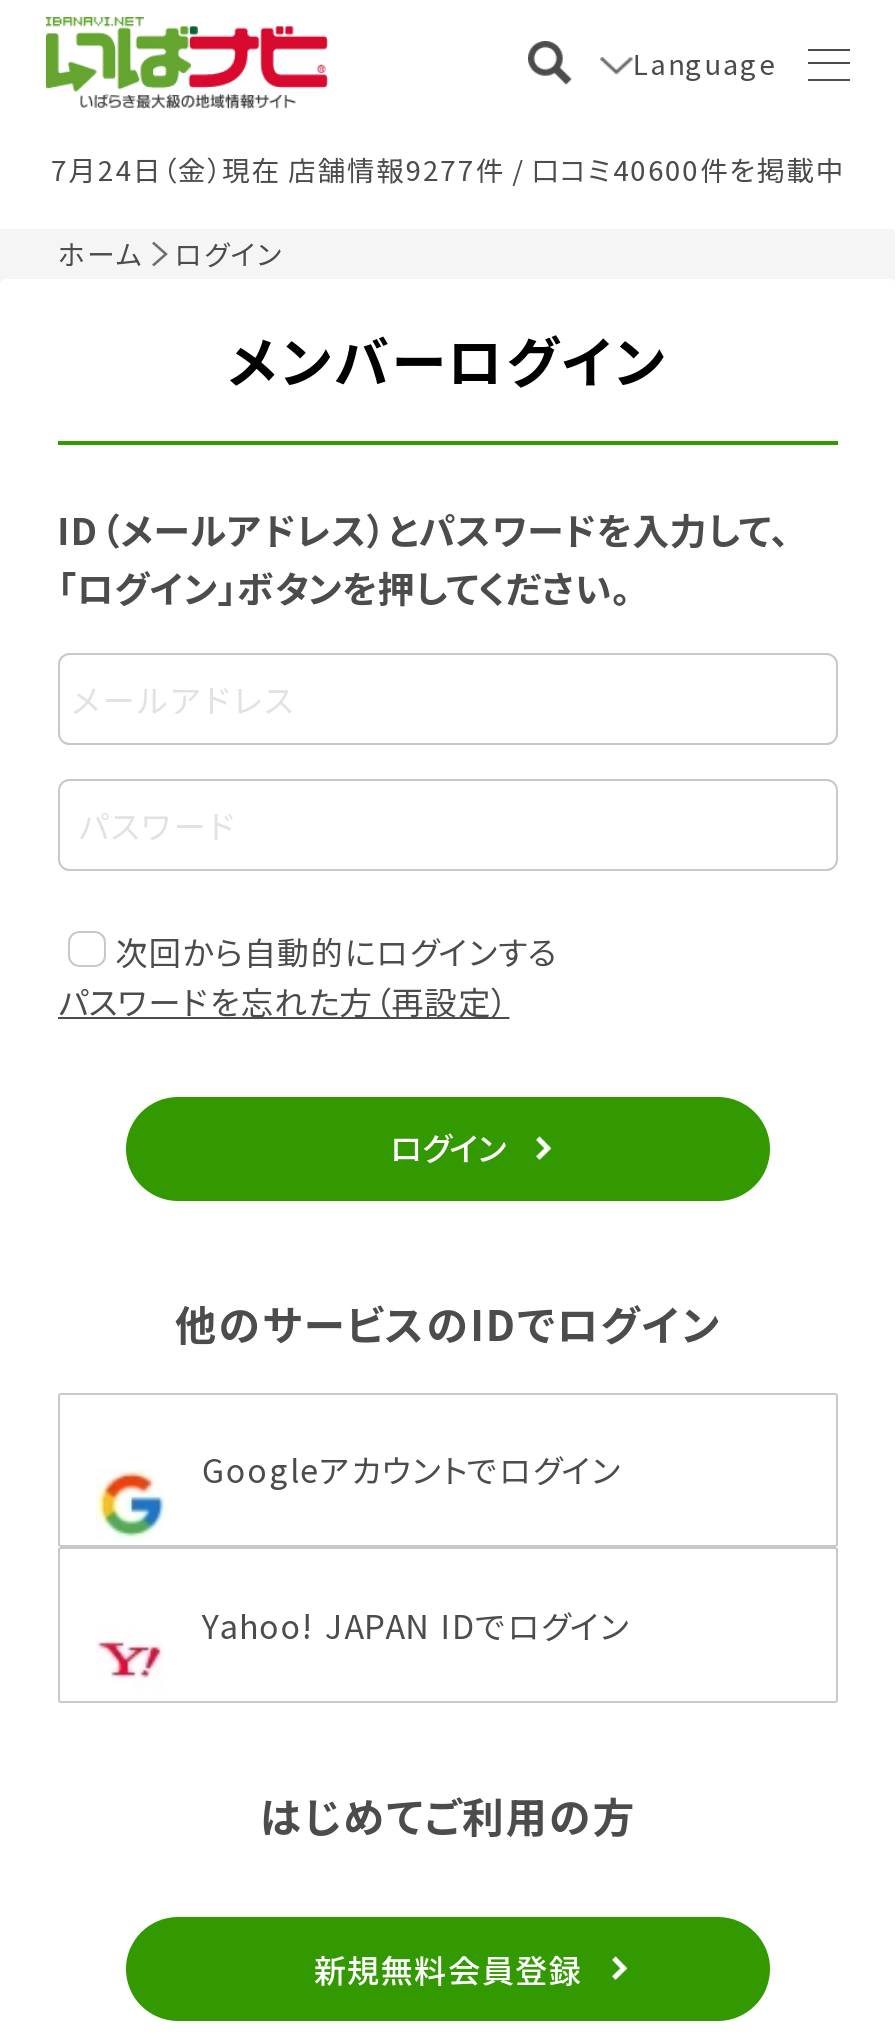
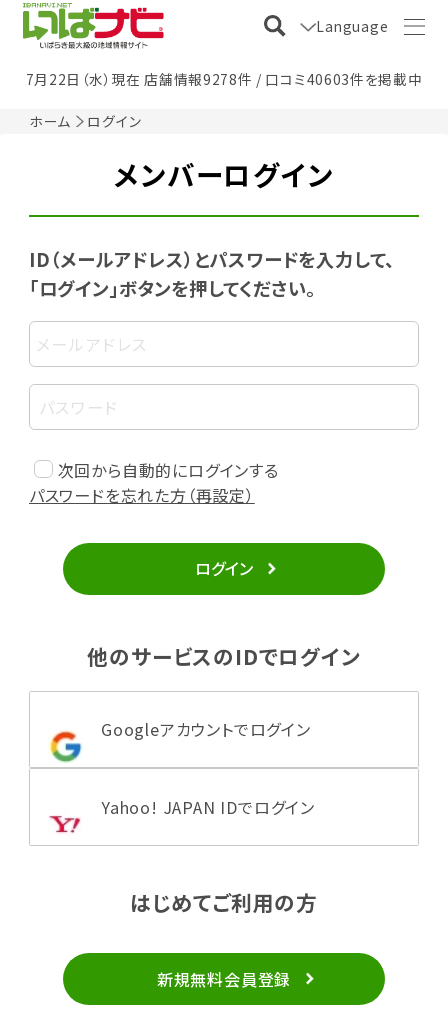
[51,148,845,188] 7月24日（金）現在 店舗情報9277件 / 口コミ40600件を掲載中 -> [26,69,422,89] 7月22日（水）現在 店舗情報9278件 / 口コミ40603件を掲載中

